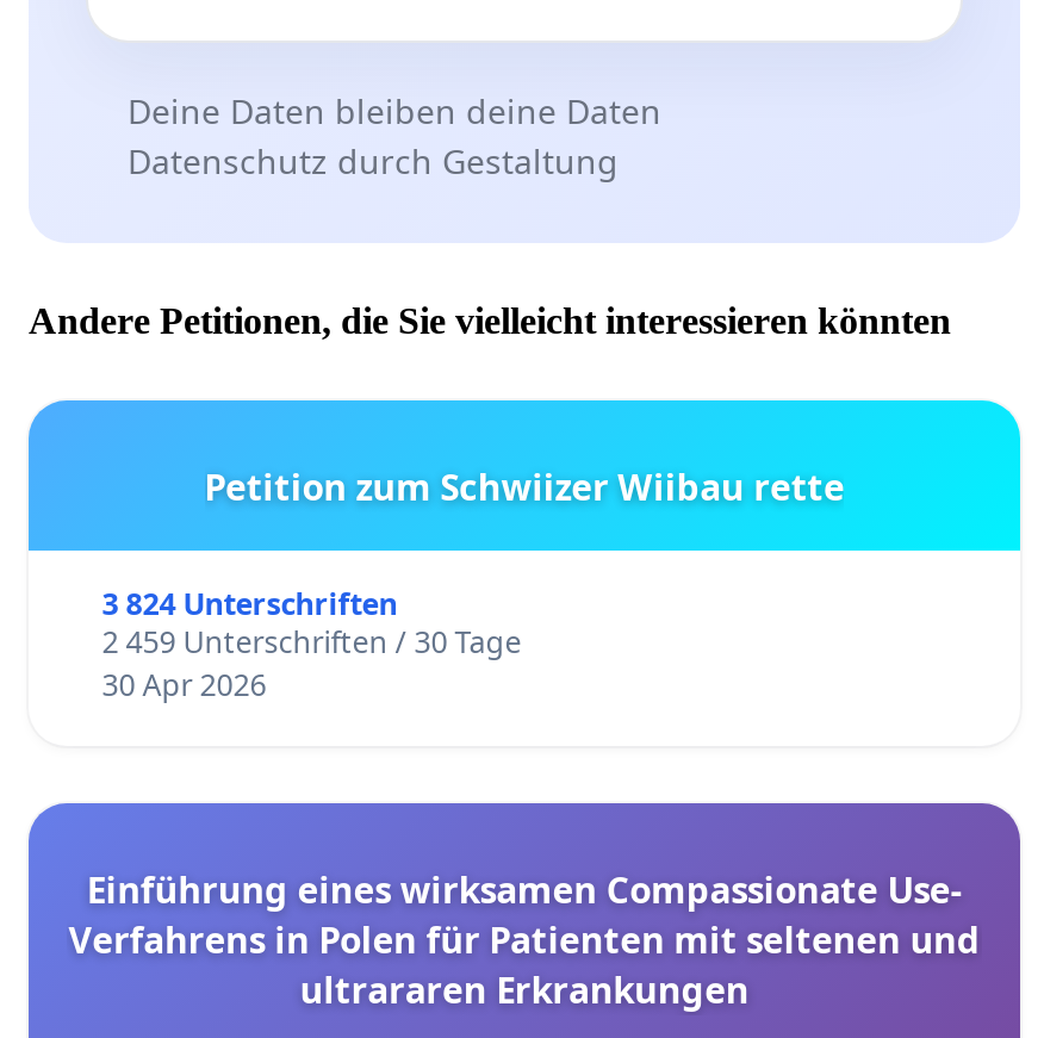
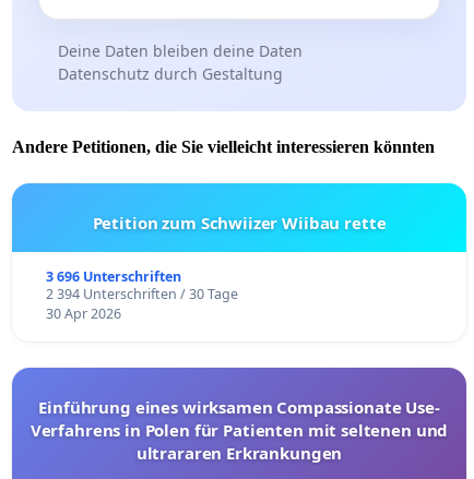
[102,584,398,624] 3 824 Unterschriften -> [46,267,181,286] 3 696 Unterschriften
[102,622,522,662] 2 459 Unterschriften / 30 Tage -> [46,285,238,303] 2 394 Unterschriften / 30 Tage

